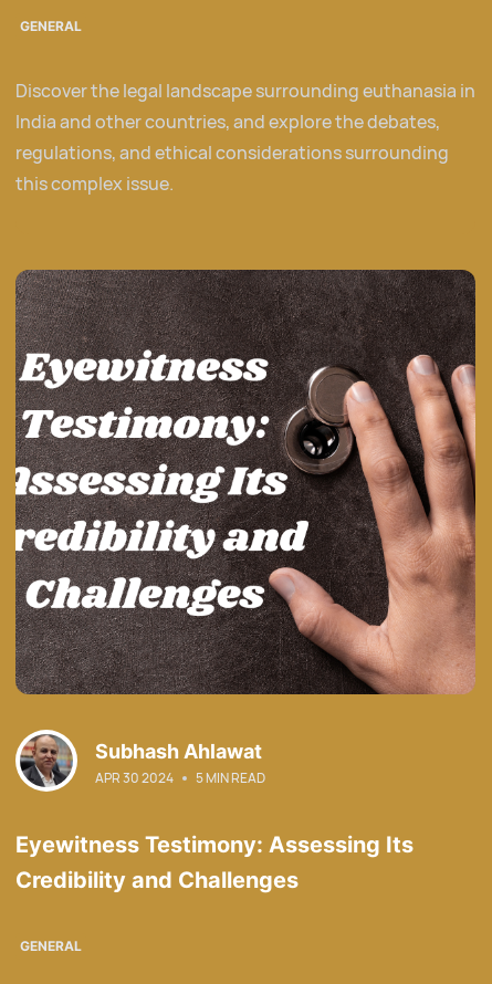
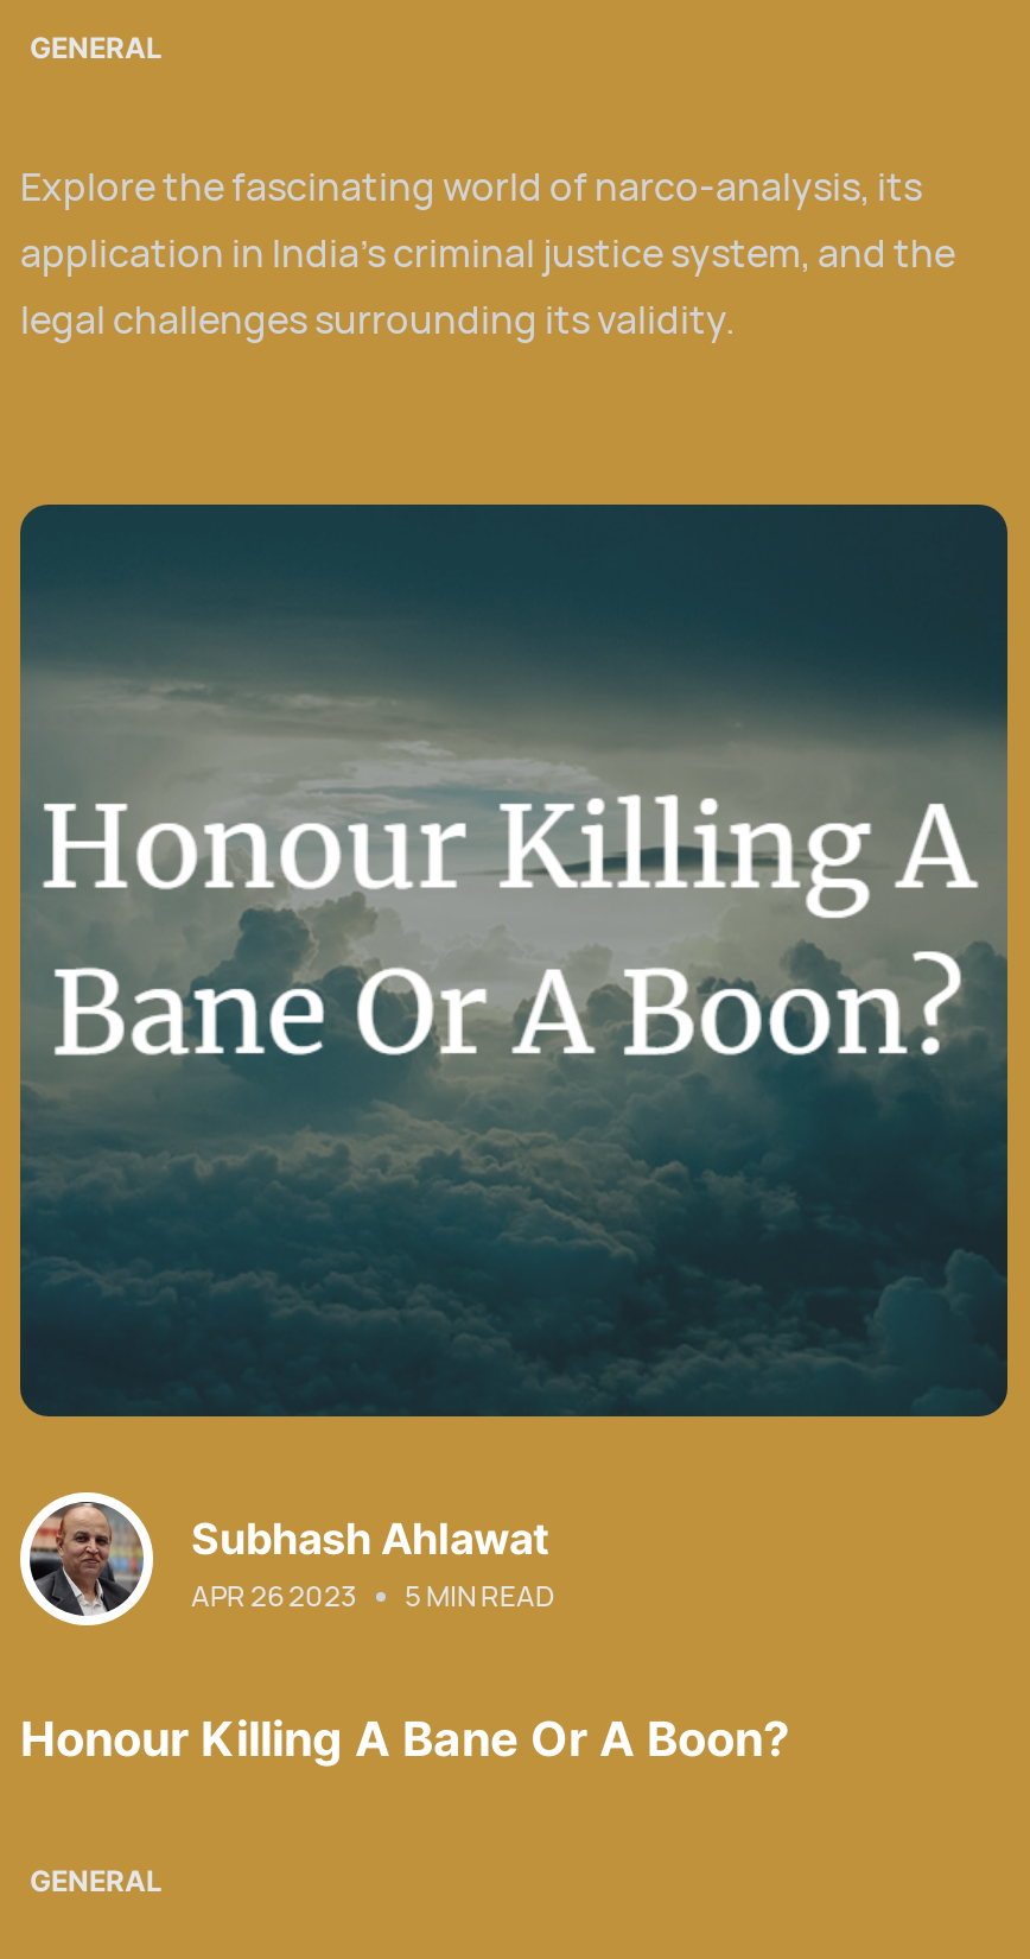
[15,78,475,196] Discover the legal landscape surrounding euthanasia in | India and other countries, and explore the debates, | regulations, and ethical considerations surrounding | this complex issue. -> [20,160,955,345] Explore the fascinating world of narco-analysis, its | application in India's criminal justice system, and the | legal challenges surrounding its validity.
[14,270,477,694] [image] -> [20,505,1010,1419] [image]
[95,768,265,787] APR 30 2024 5 MIN READ -> [191,1576,554,1616] APR 26 2023 5 MIN READ
[15,831,414,893] Eyewitness Testimony: Assessing Its | Credibility and Challenges -> [20,1711,789,1768] Honour Killing A Bane Or A Boon?

